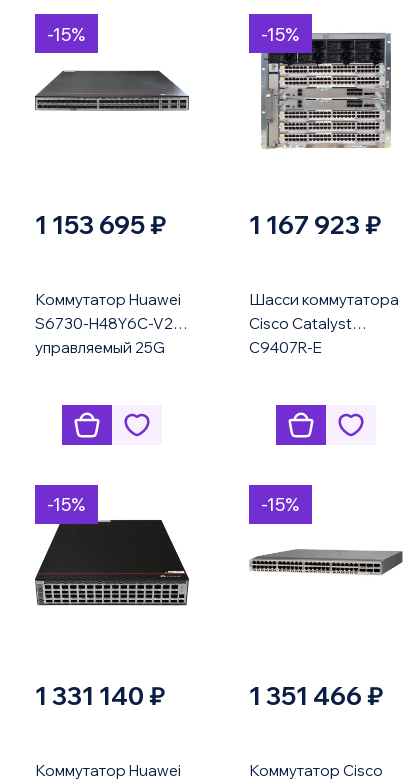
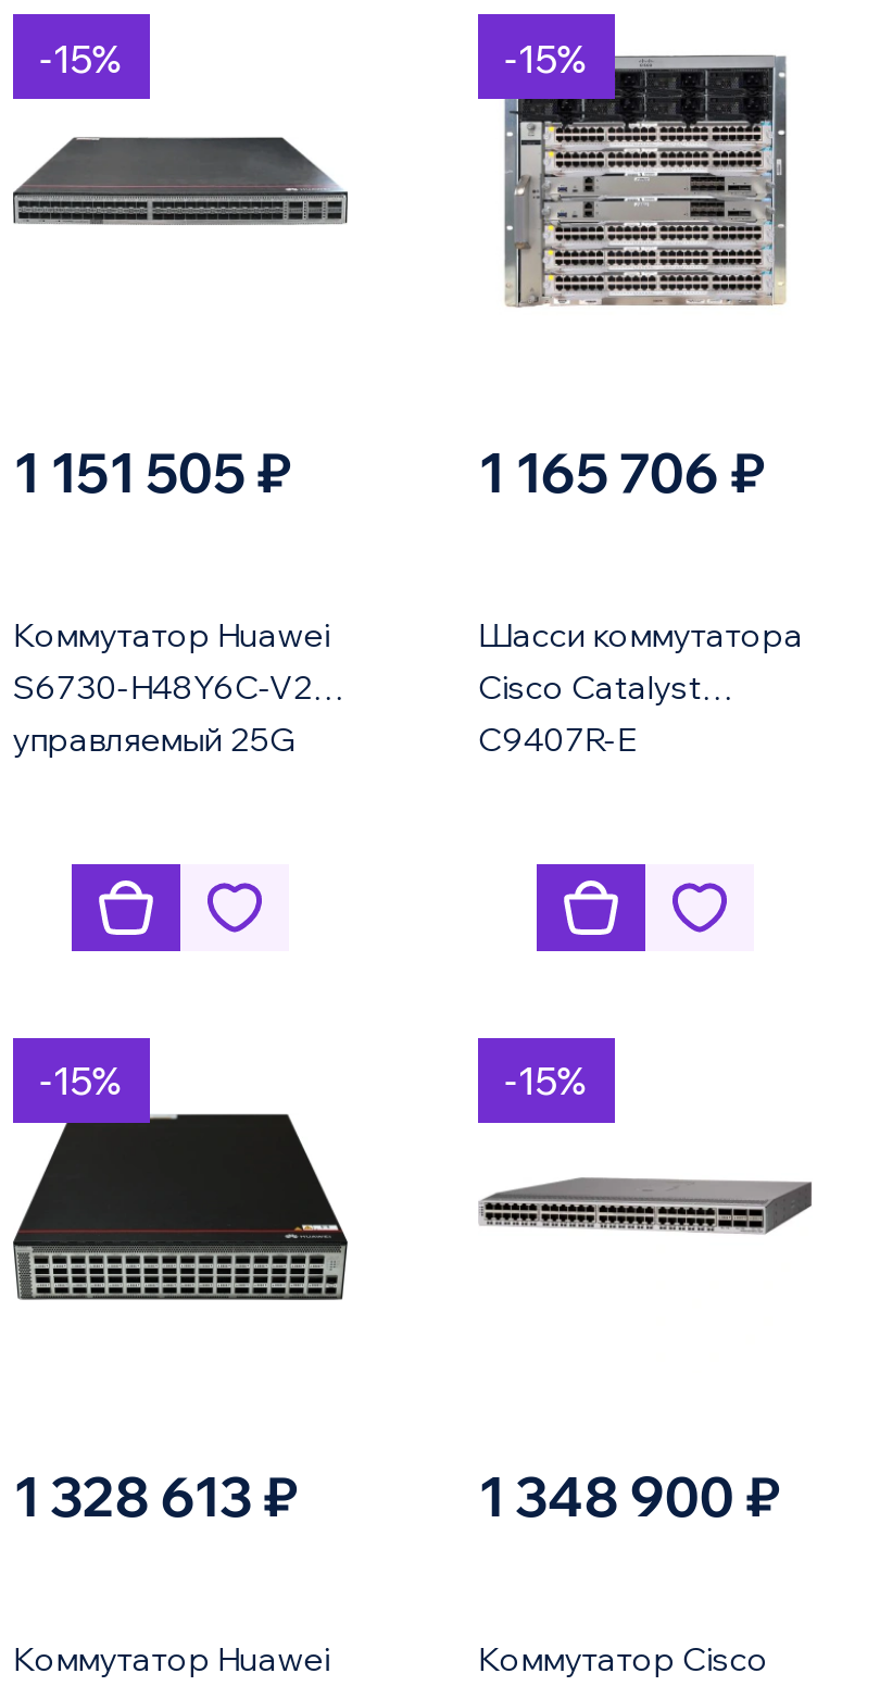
[35,209,166,240] 1 153 695 ₽ -> [13,439,291,506] 1 151 505 ₽
[249,209,381,240] 1 167 923 ₽ -> [478,439,765,506] 1 165 706 ₽
[35,680,165,711] 1 331 140 ₽ -> [13,1461,297,1529] 1 328 613 ₽
[249,680,383,711] 1 351 466 ₽ -> [478,1461,780,1529] 1 348 900 ₽

